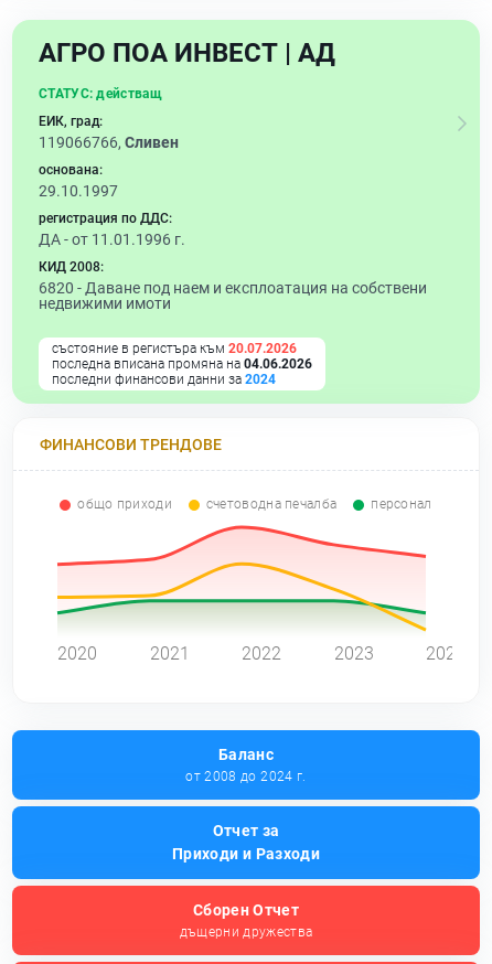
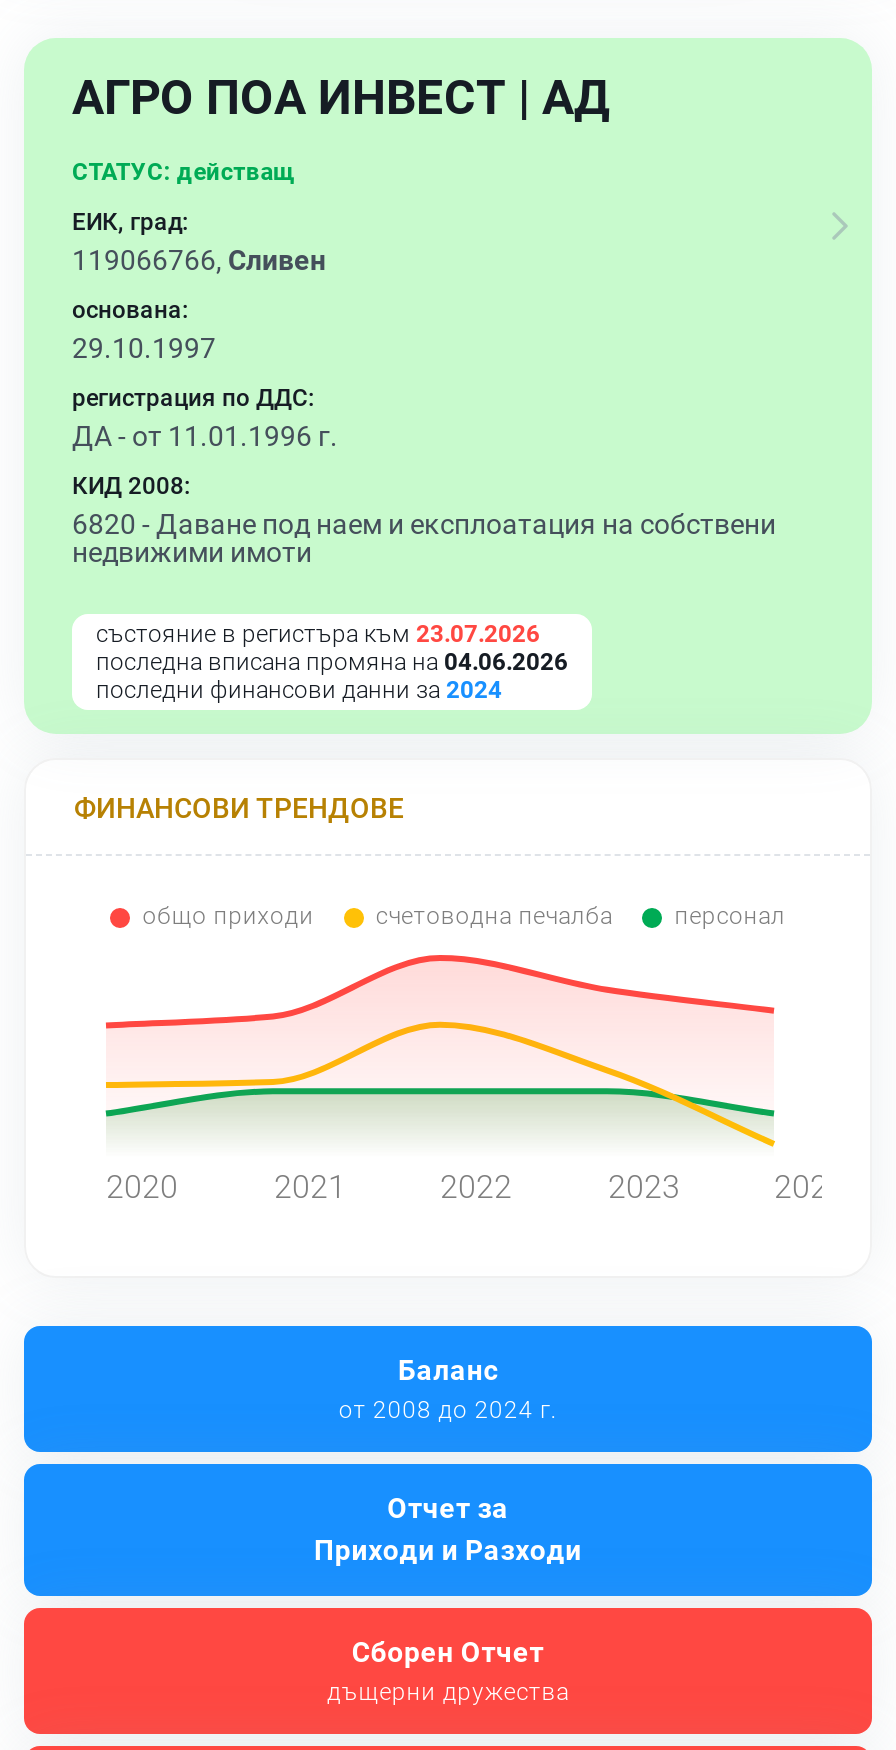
[52,341,297,356] състояние в регистъра към 20.07.2026 -> [96,620,540,648] състояние в регистъра към 23.07.2026

